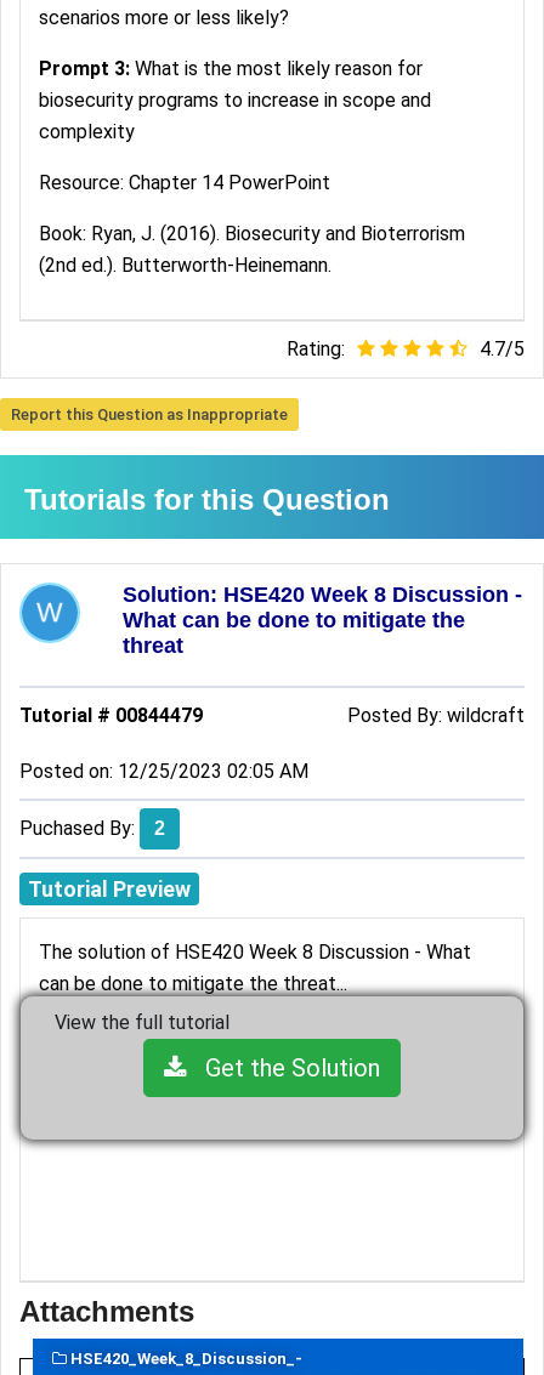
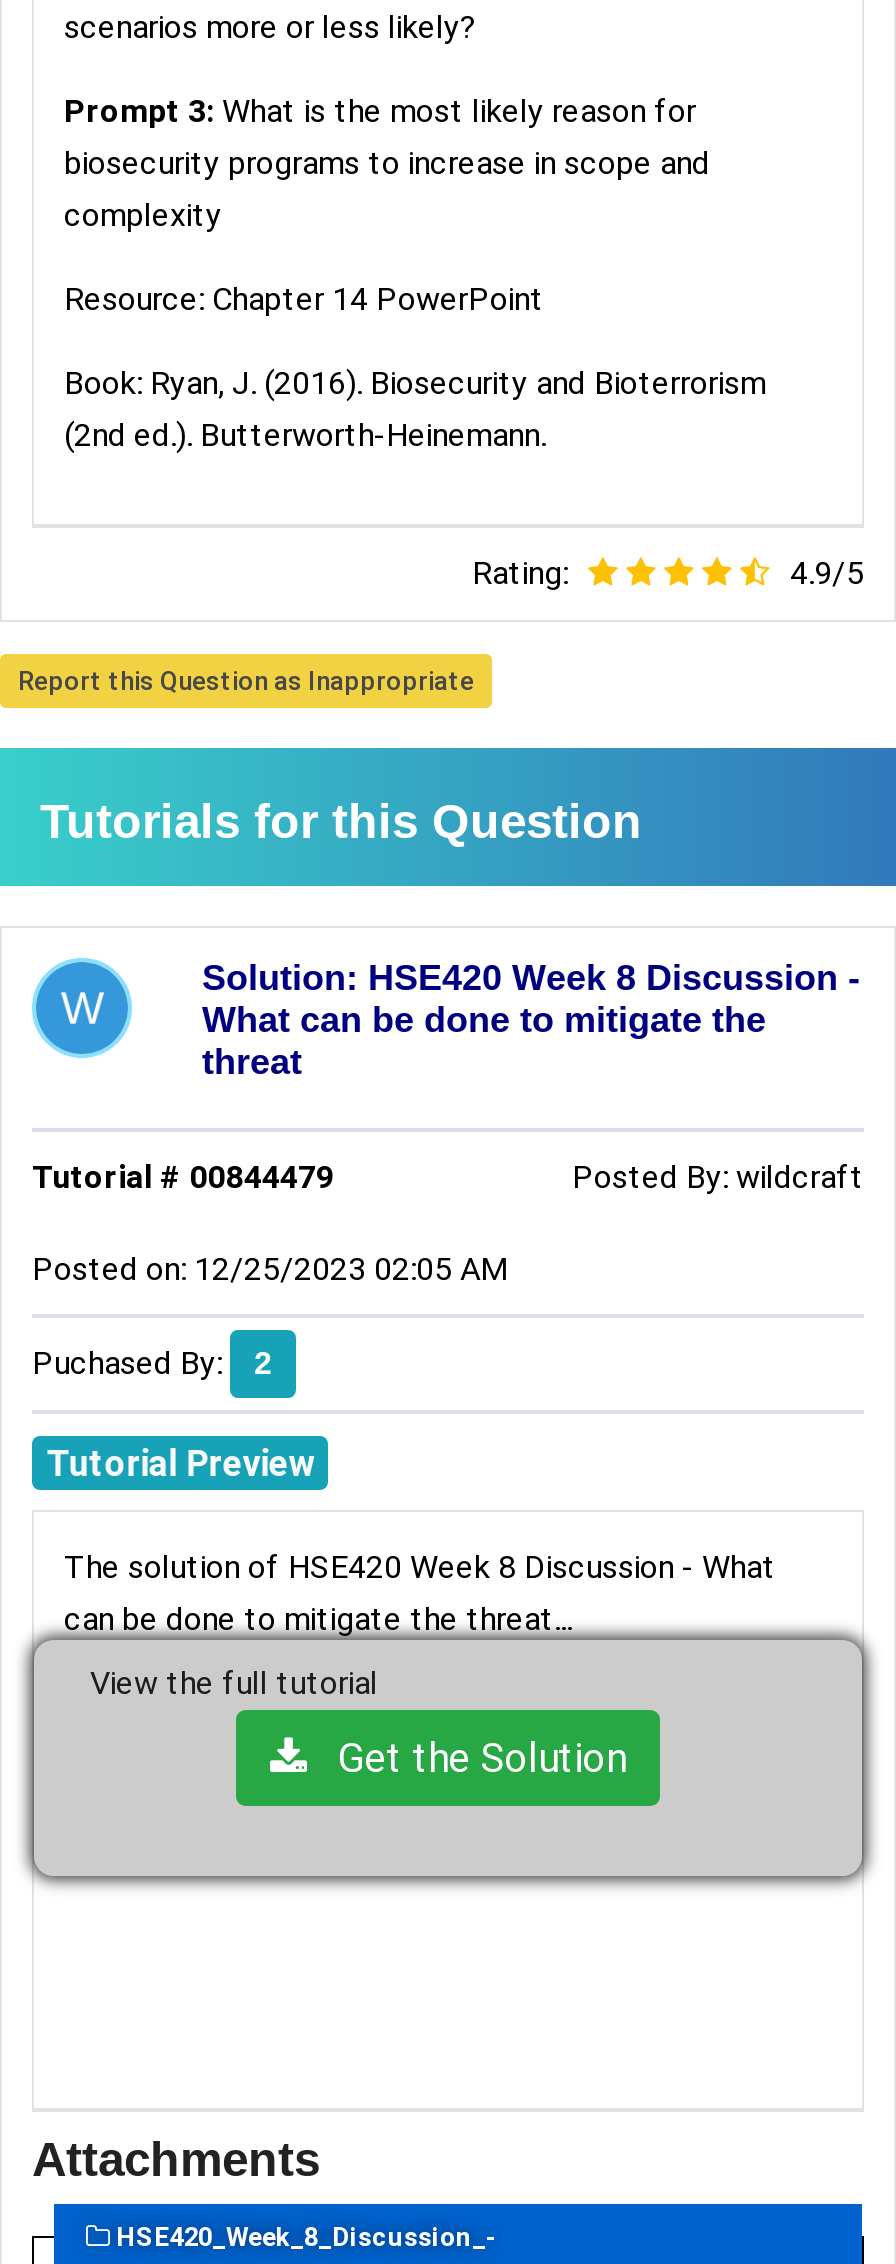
[480,338,525,361] 4.7/5 -> [790,555,864,593] 4.9/5

